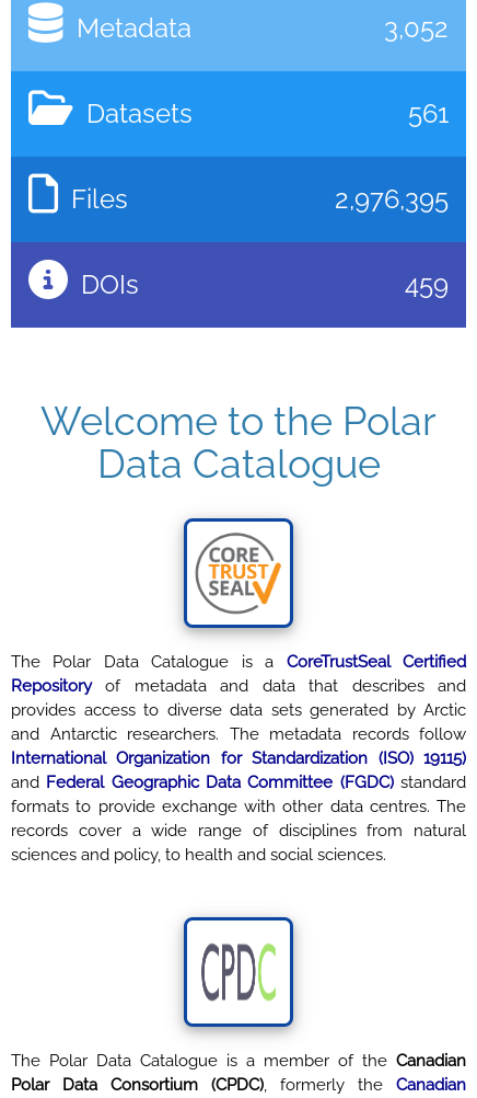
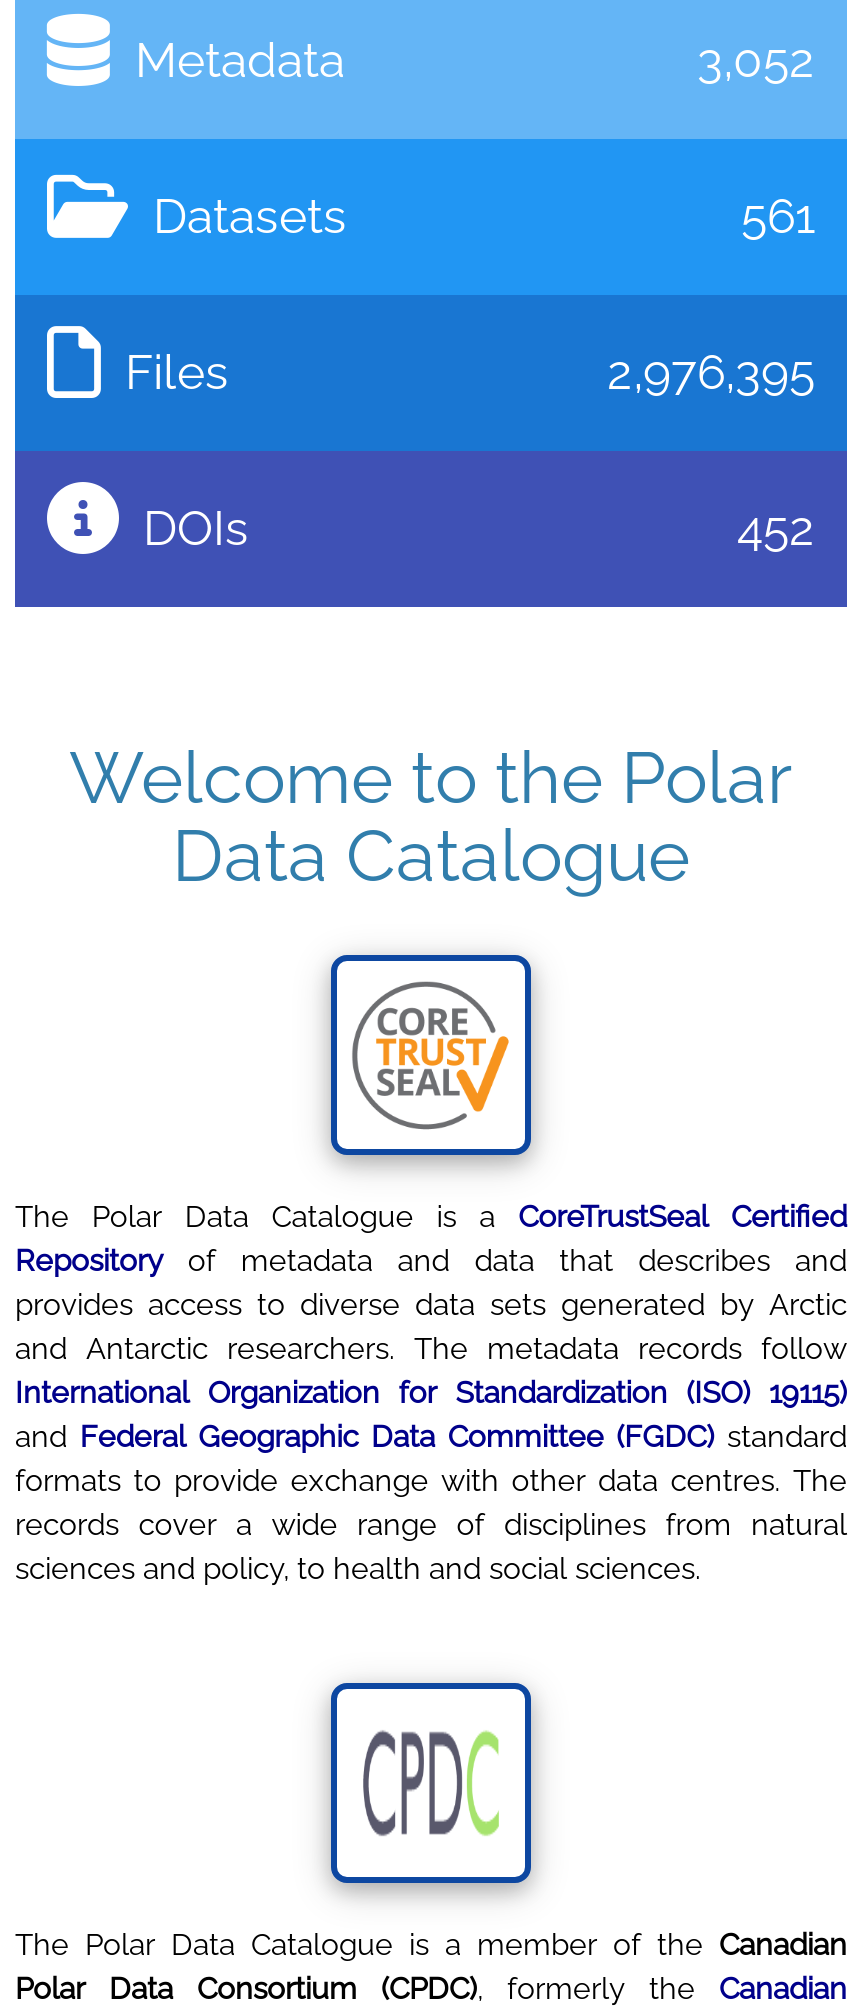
[405,269,449,301] 459 -> [737,500,815,558] 452

